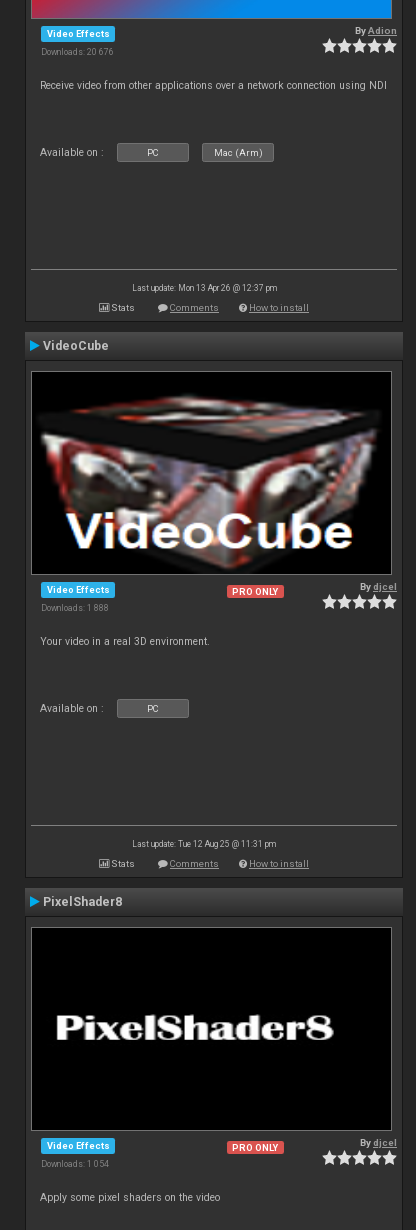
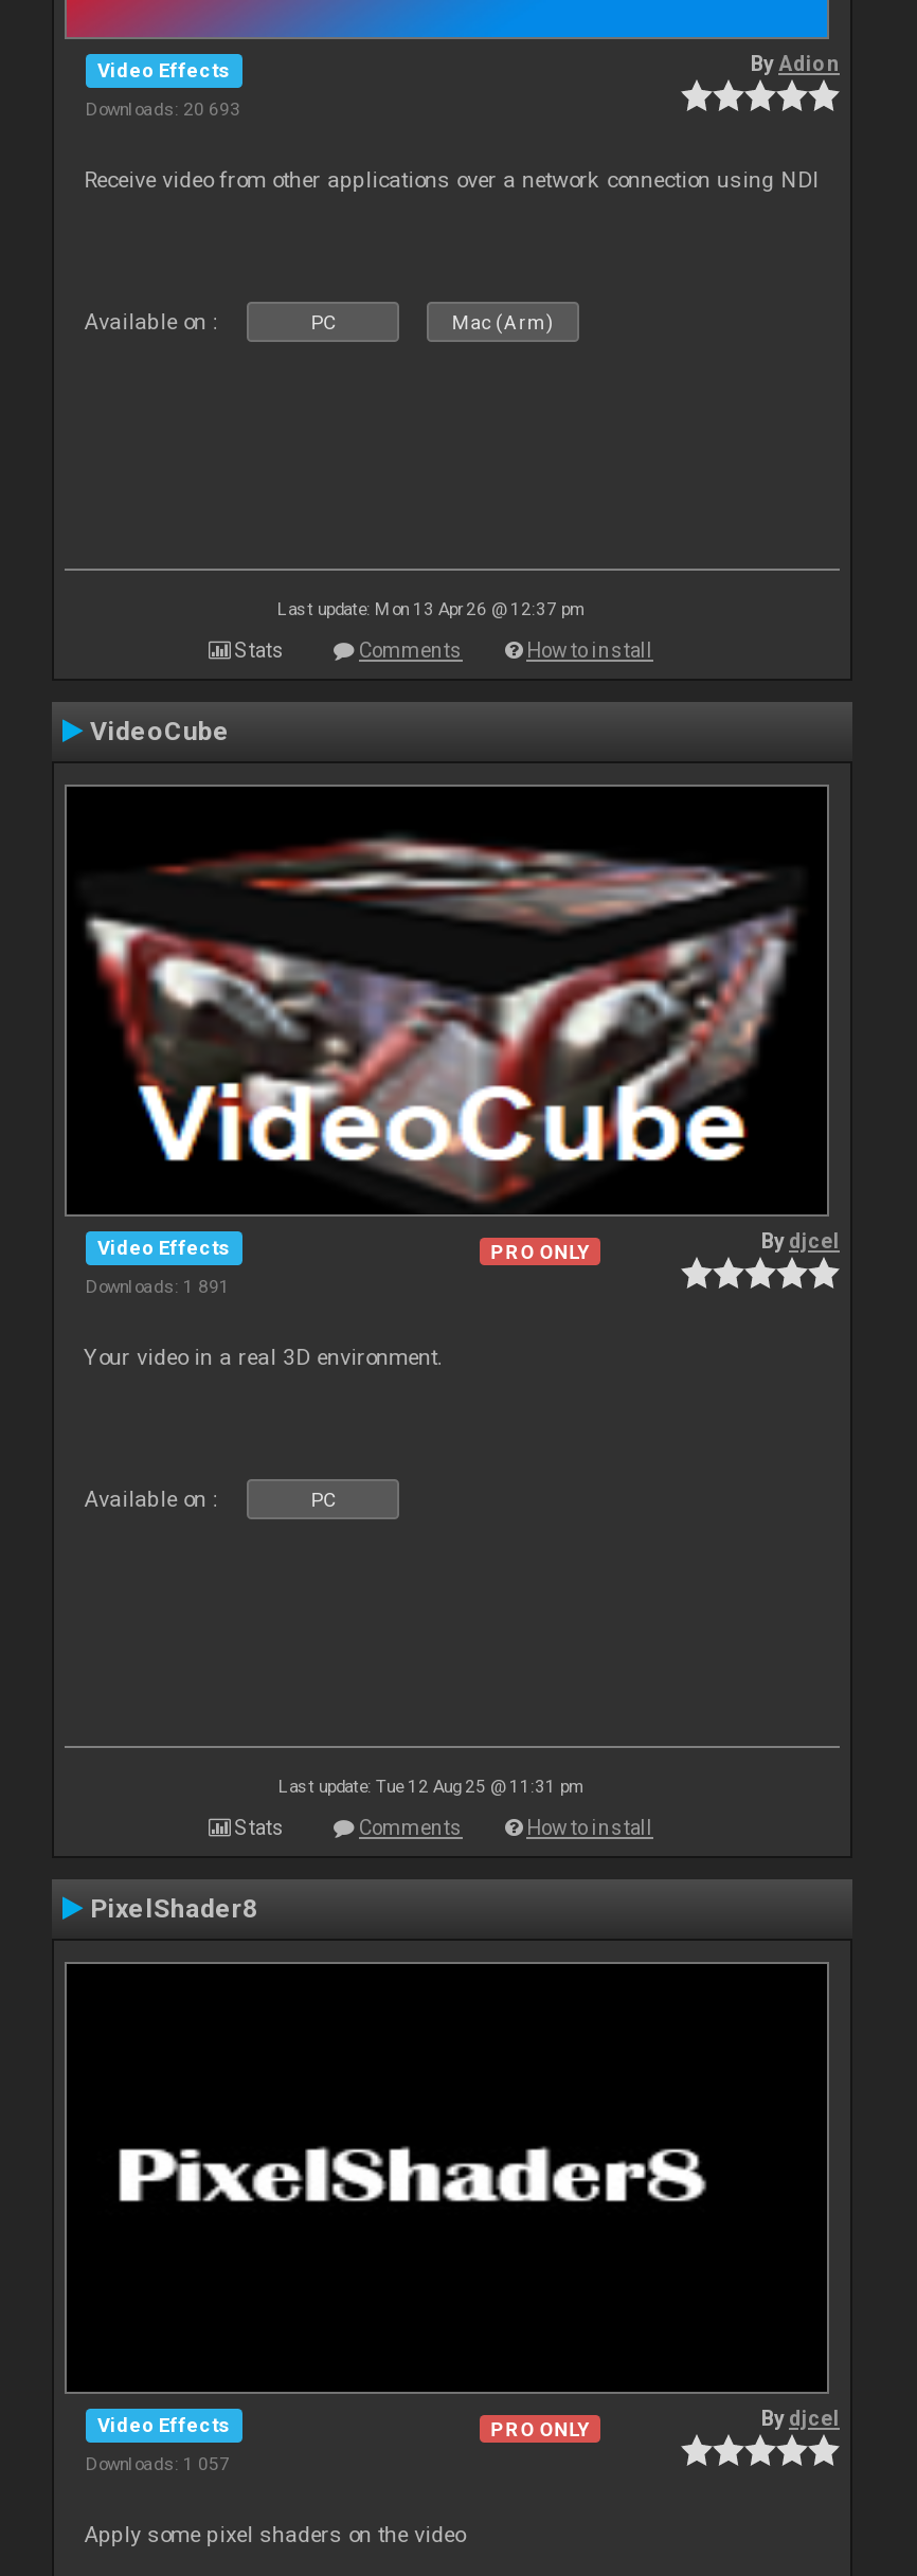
[41,47,114,57] Downloads: 20 676 -> [86,98,240,119] Downloads: 20 693
[41,603,109,613] Downloads: 1 888 -> [86,1275,230,1296] Downloads: 1 891
[41,1159,109,1169] Downloads: 1 054 -> [86,2453,230,2474] Downloads: 1 057

